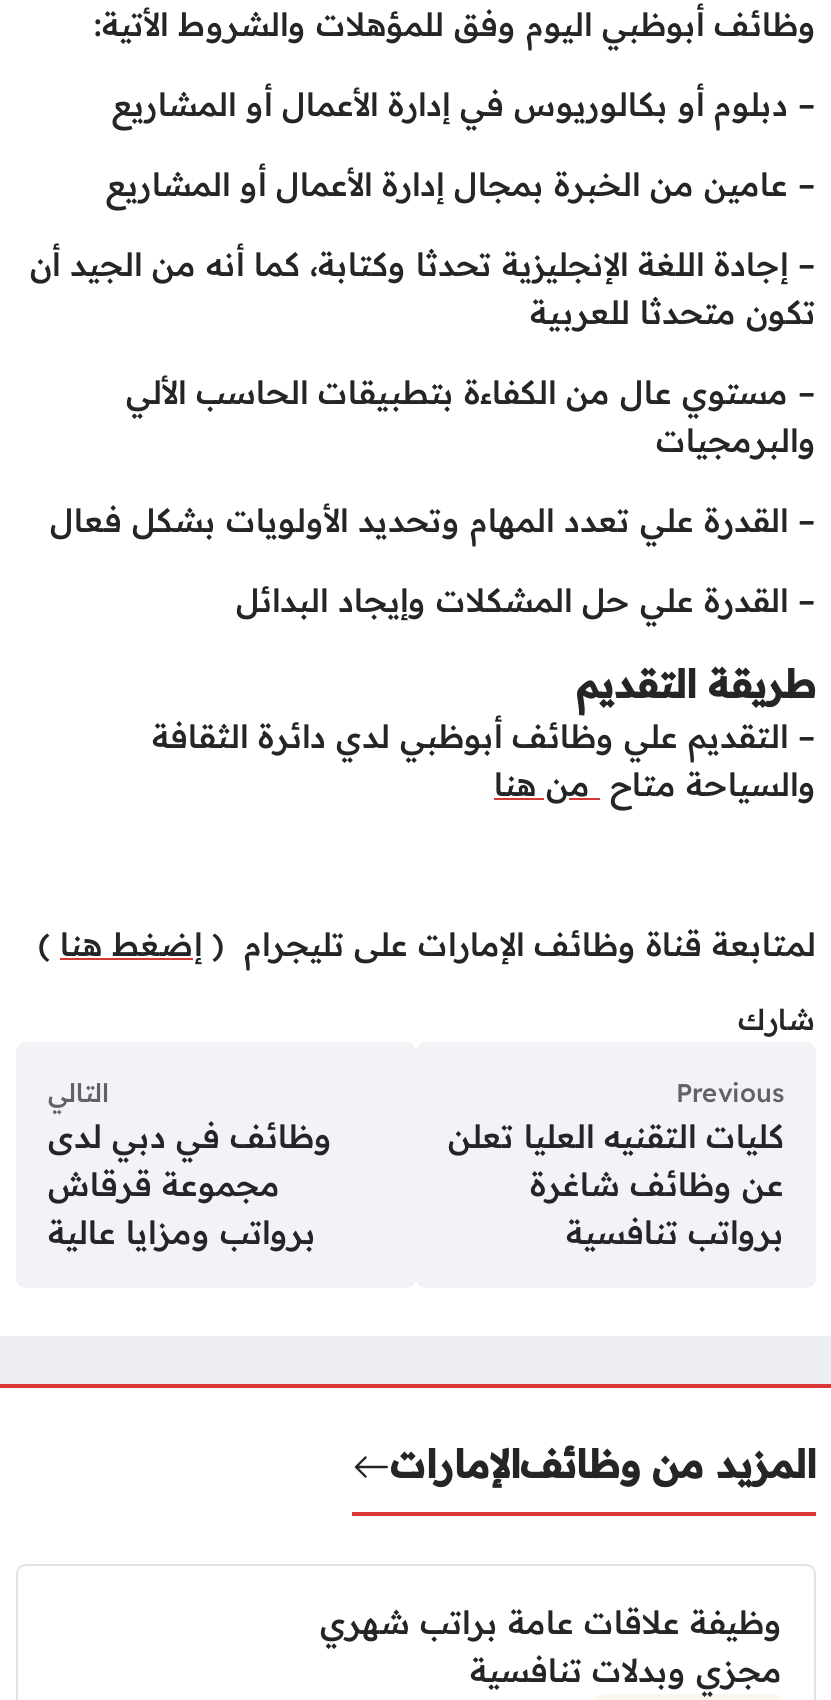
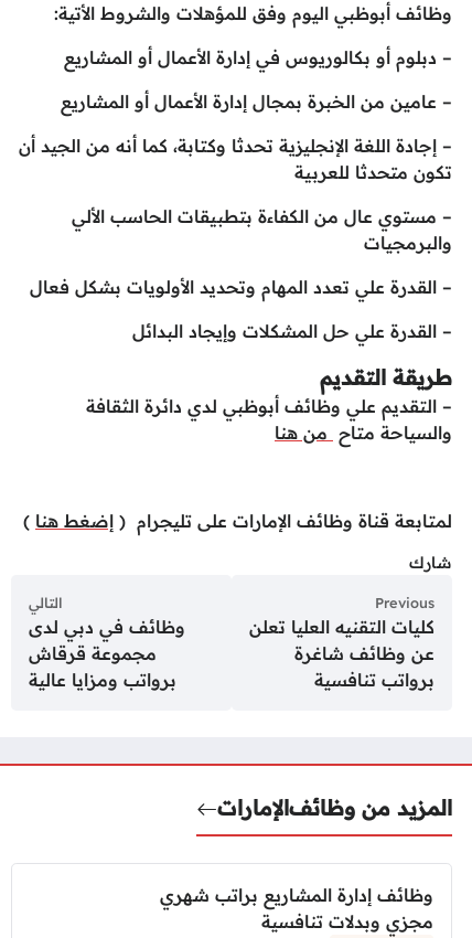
[320,1601,782,1641] وظيفة علاقات عامة براتب شهري -> [160,883,433,906] وظائف إدارة المشاريع براتب شهري

